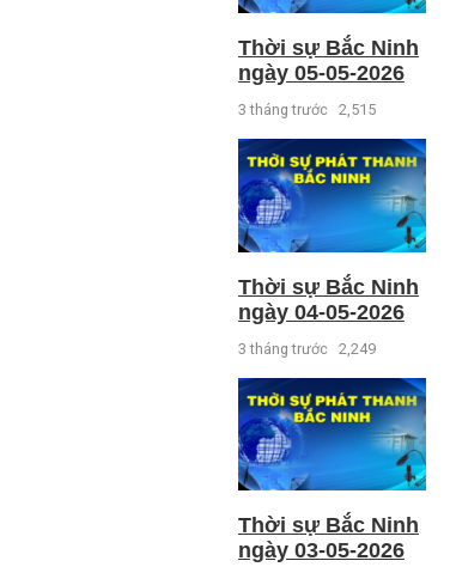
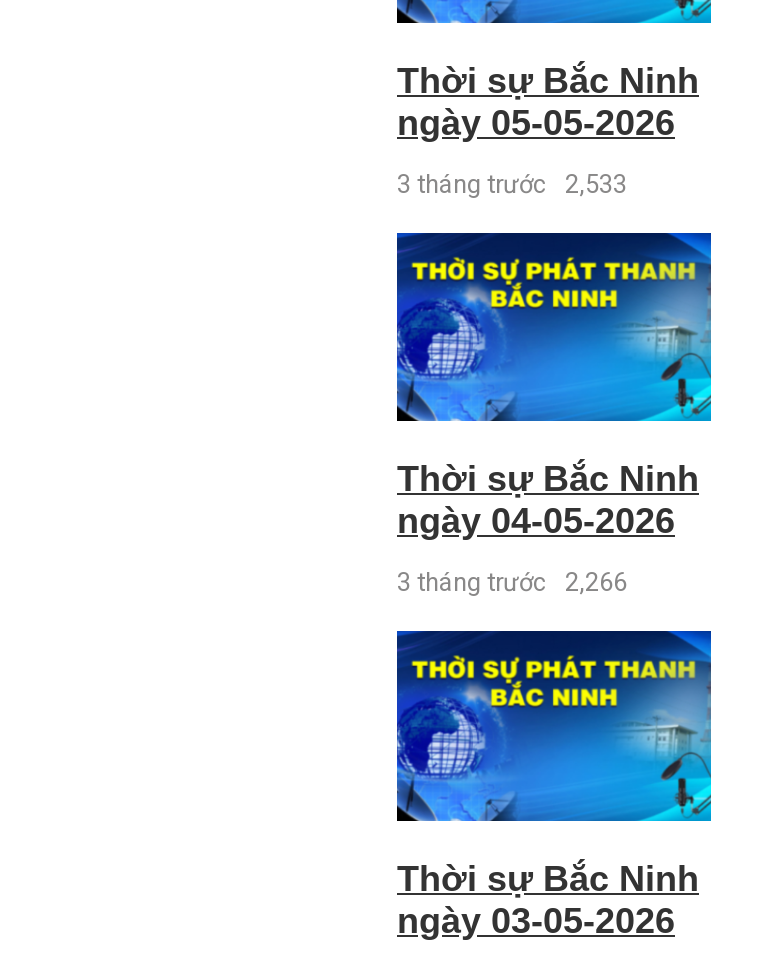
[238,101,376,119] 3 tháng trước 2,515 -> [397,168,627,198] 3 tháng trước 2,533
[238,339,376,357] 3 tháng trước 2,249 -> [397,567,627,597] 3 tháng trước 2,266

